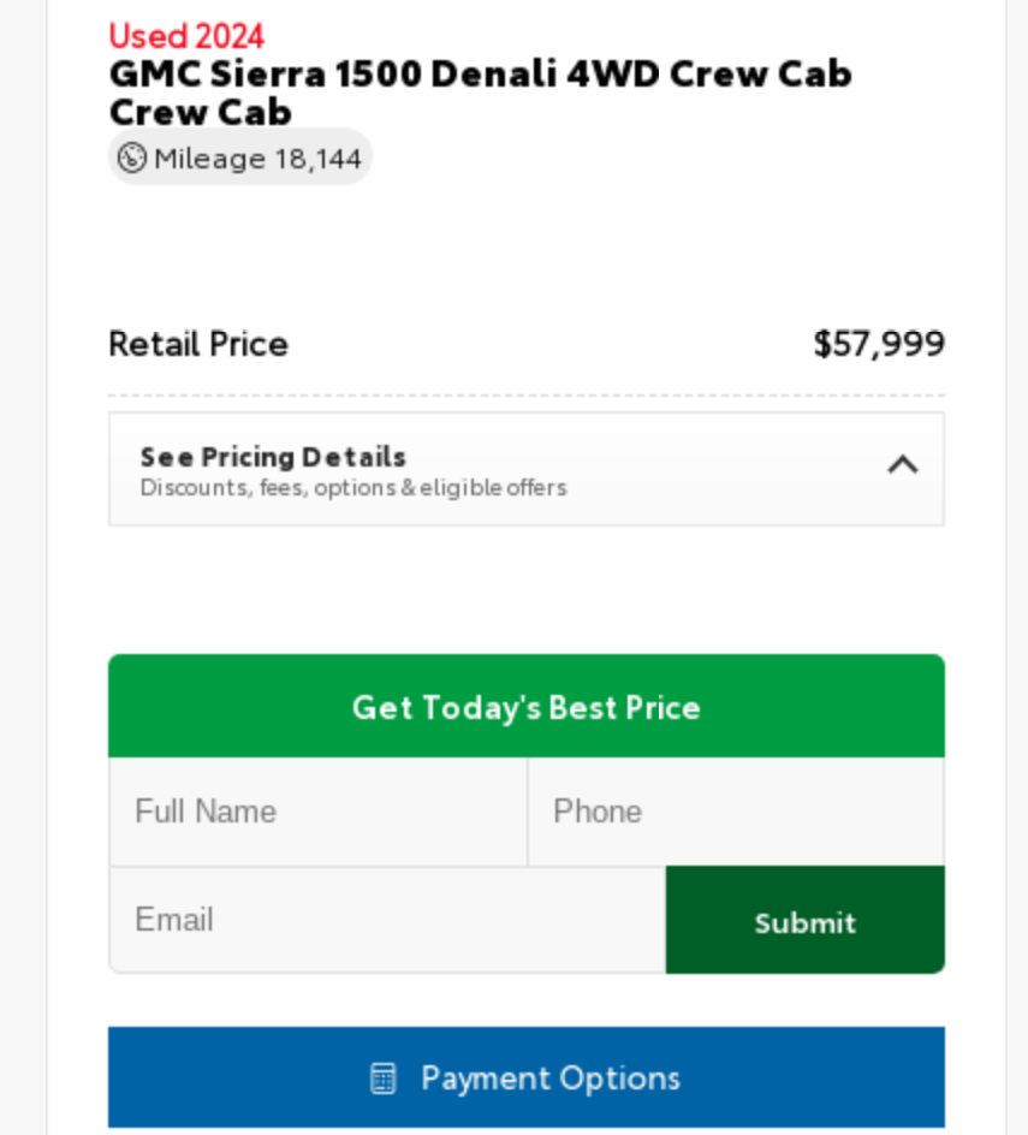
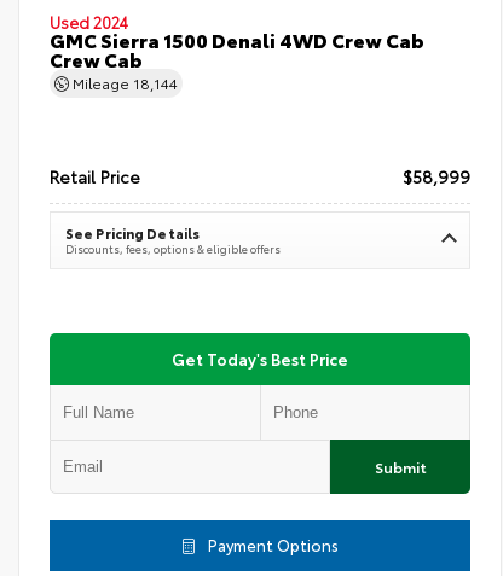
[813,317,945,365] $57,999 -> [403,164,470,188] $58,999

